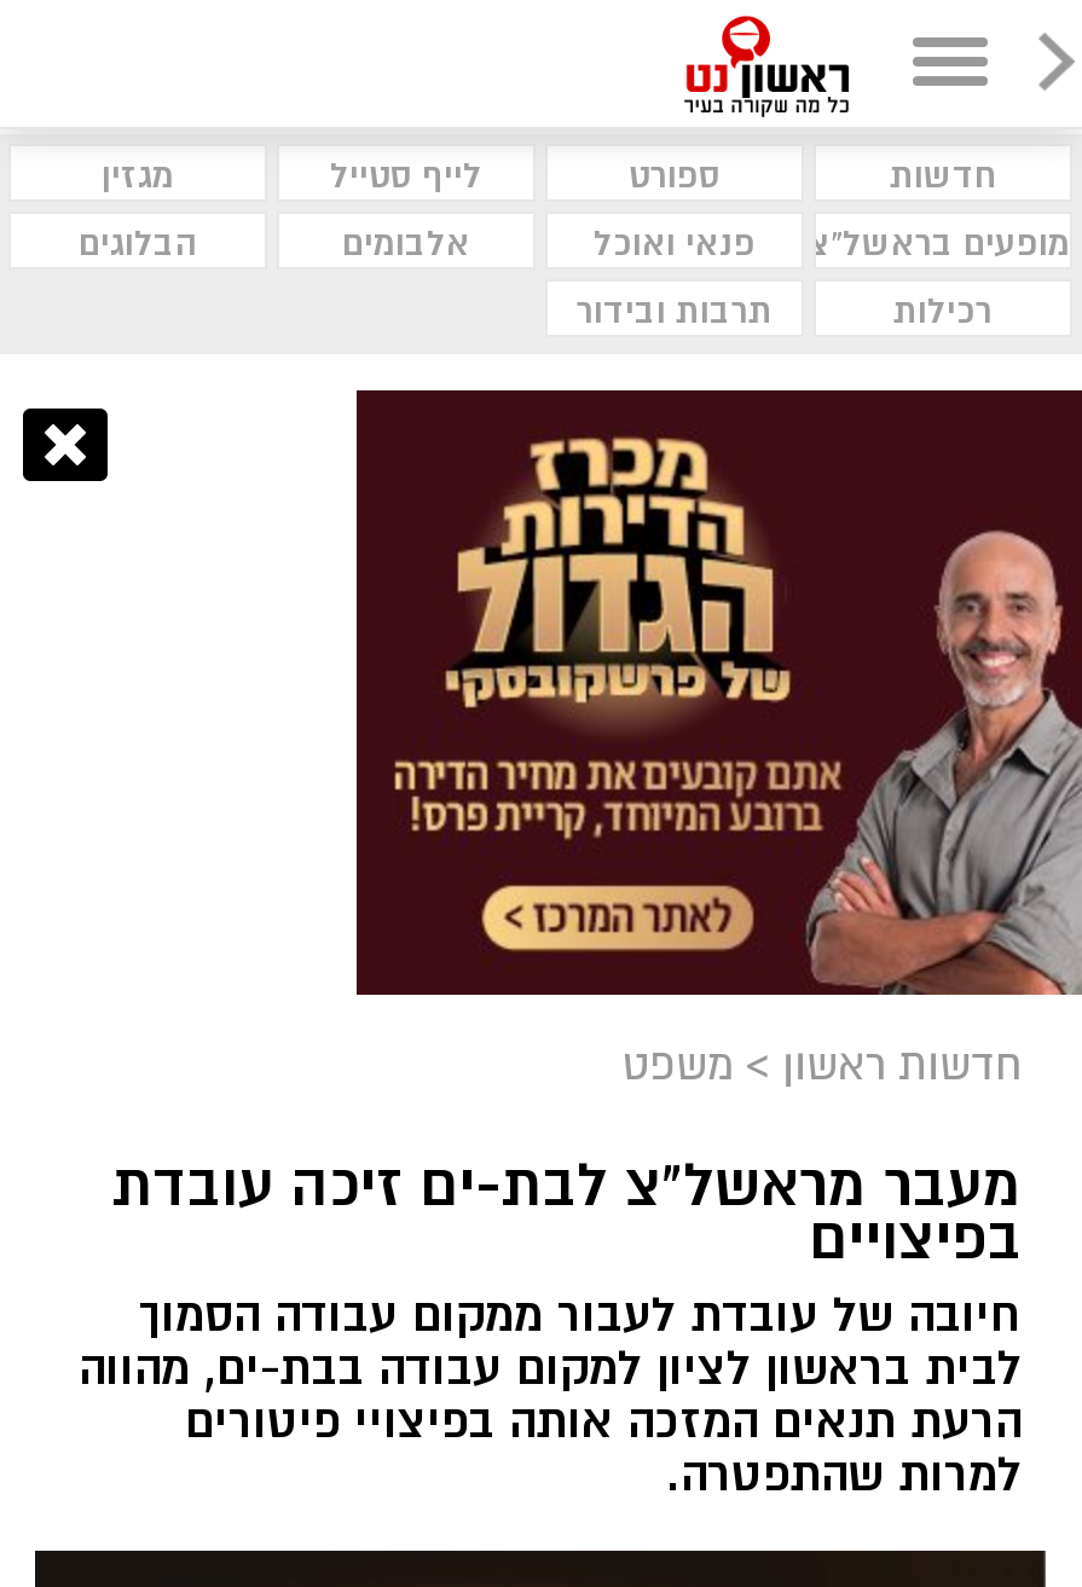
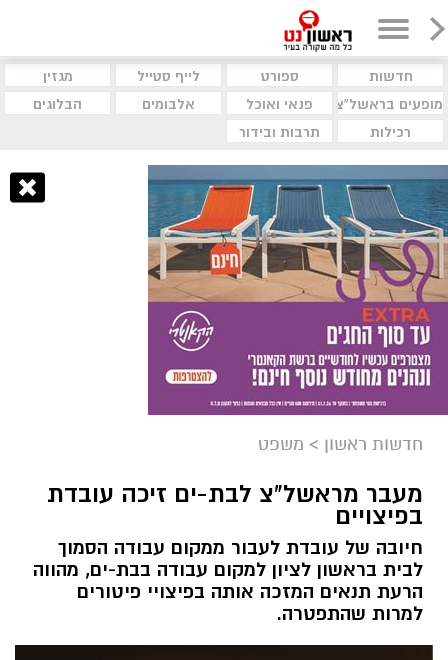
[354,388,1075,997] [image] -> [147,164,445,416] [image]

